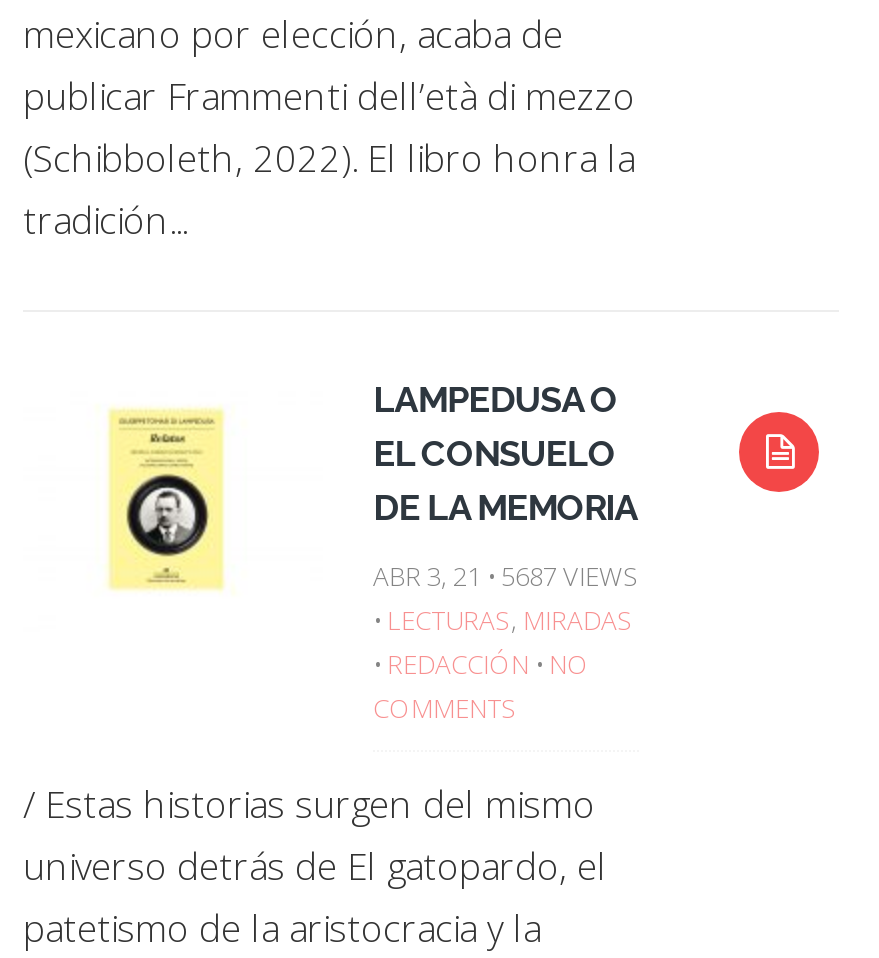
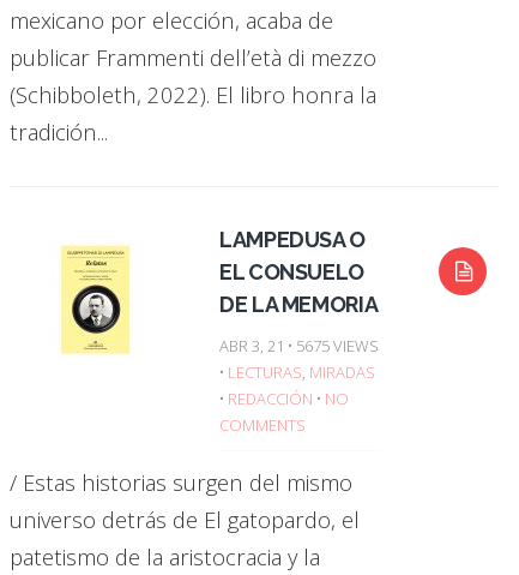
[373,557,639,593] ABR 3, 21 • 5687 VIEWS -> [219,334,379,356] ABR 3, 21 • 5675 VIEWS

